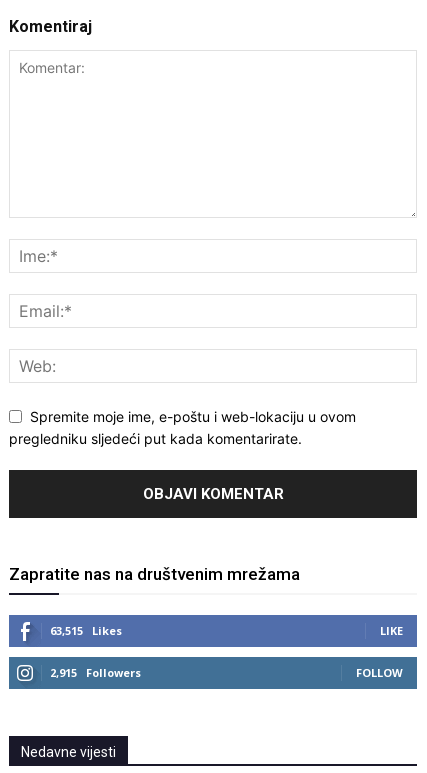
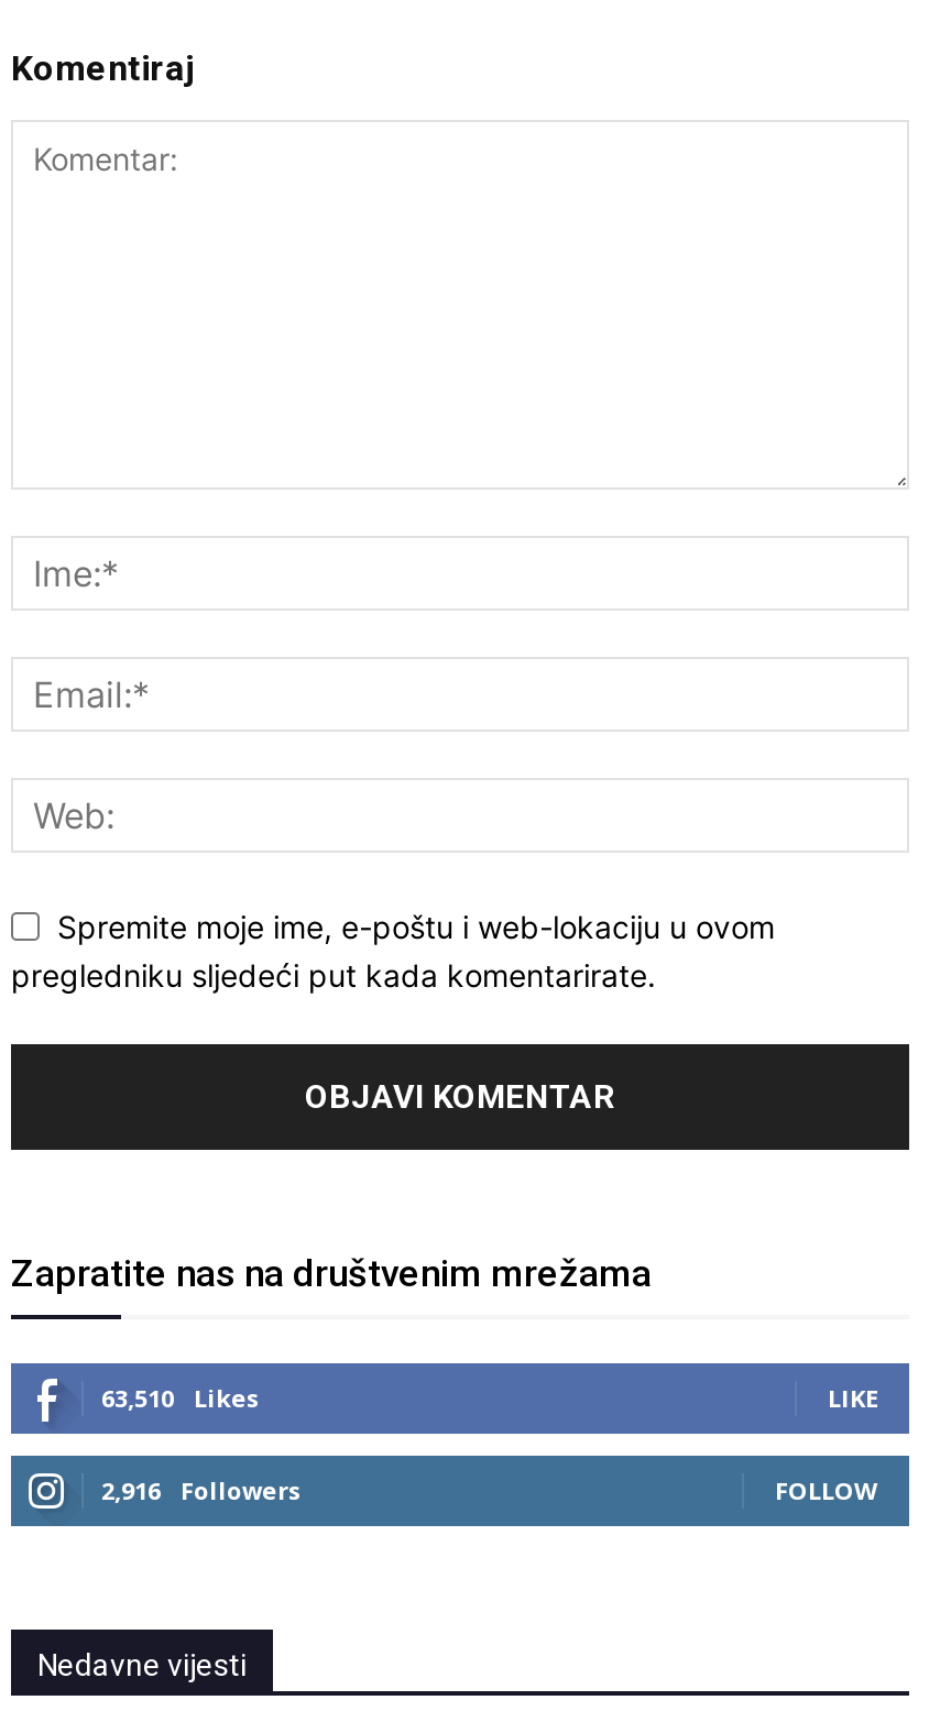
[50,623,122,638] 63,515 Likes -> [101,1382,260,1415] 63,510 Likes
[50,665,141,680] 2,915 Followers -> [101,1474,302,1507] 2,916 Followers

